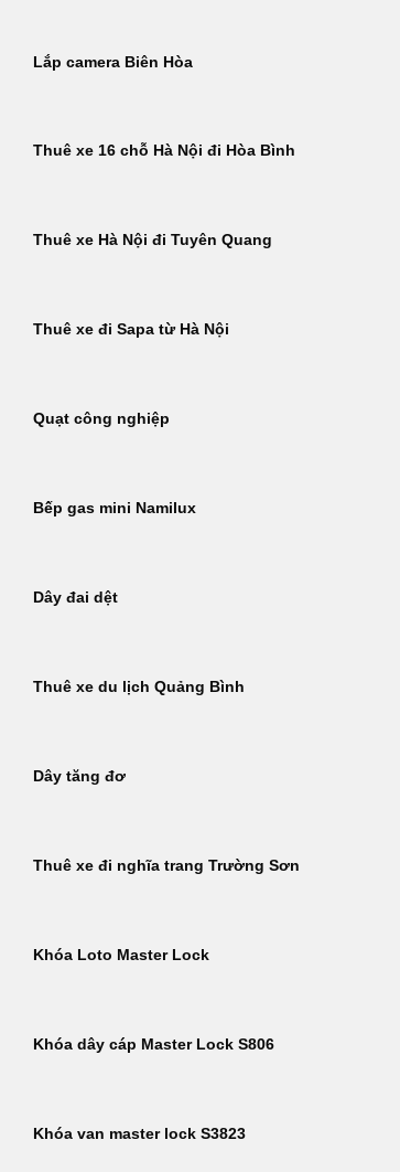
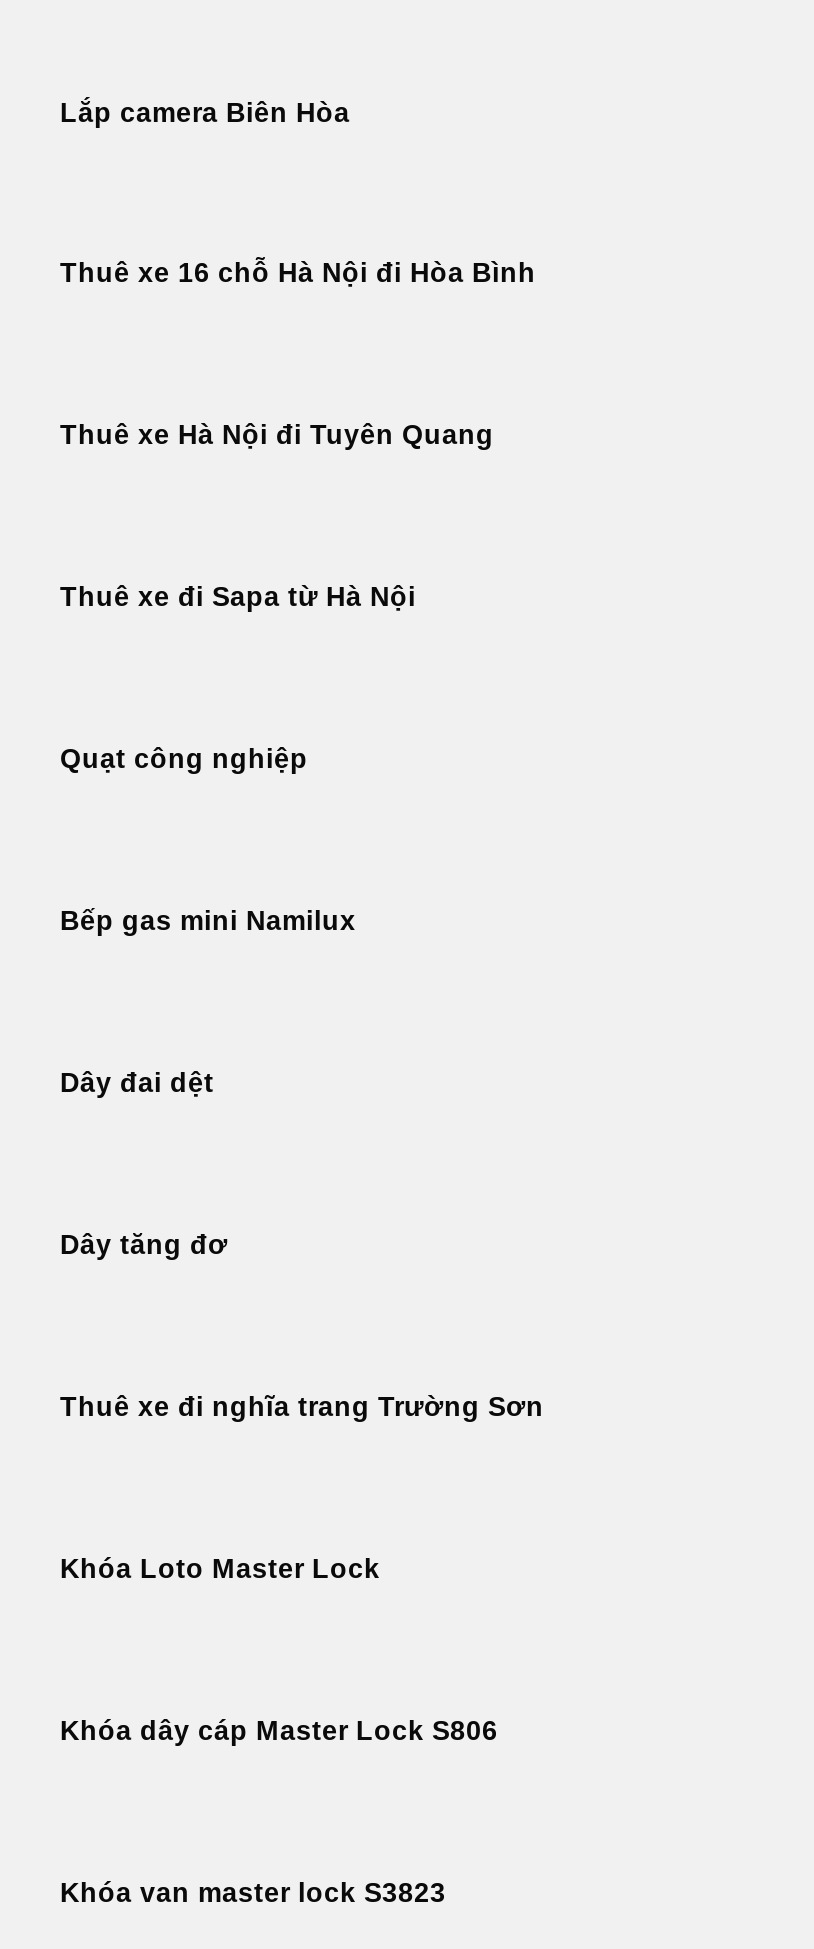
[33,679,245,695] Thuê xe du lịch Quảng Bình -> none

